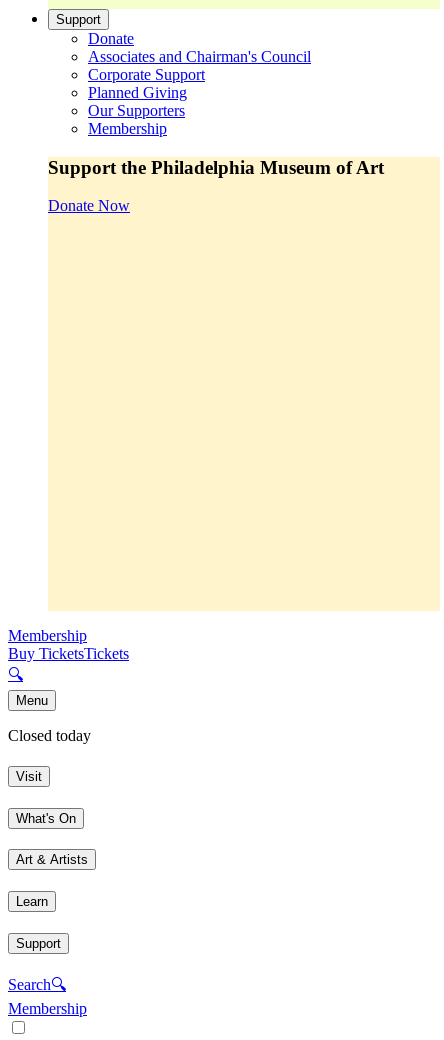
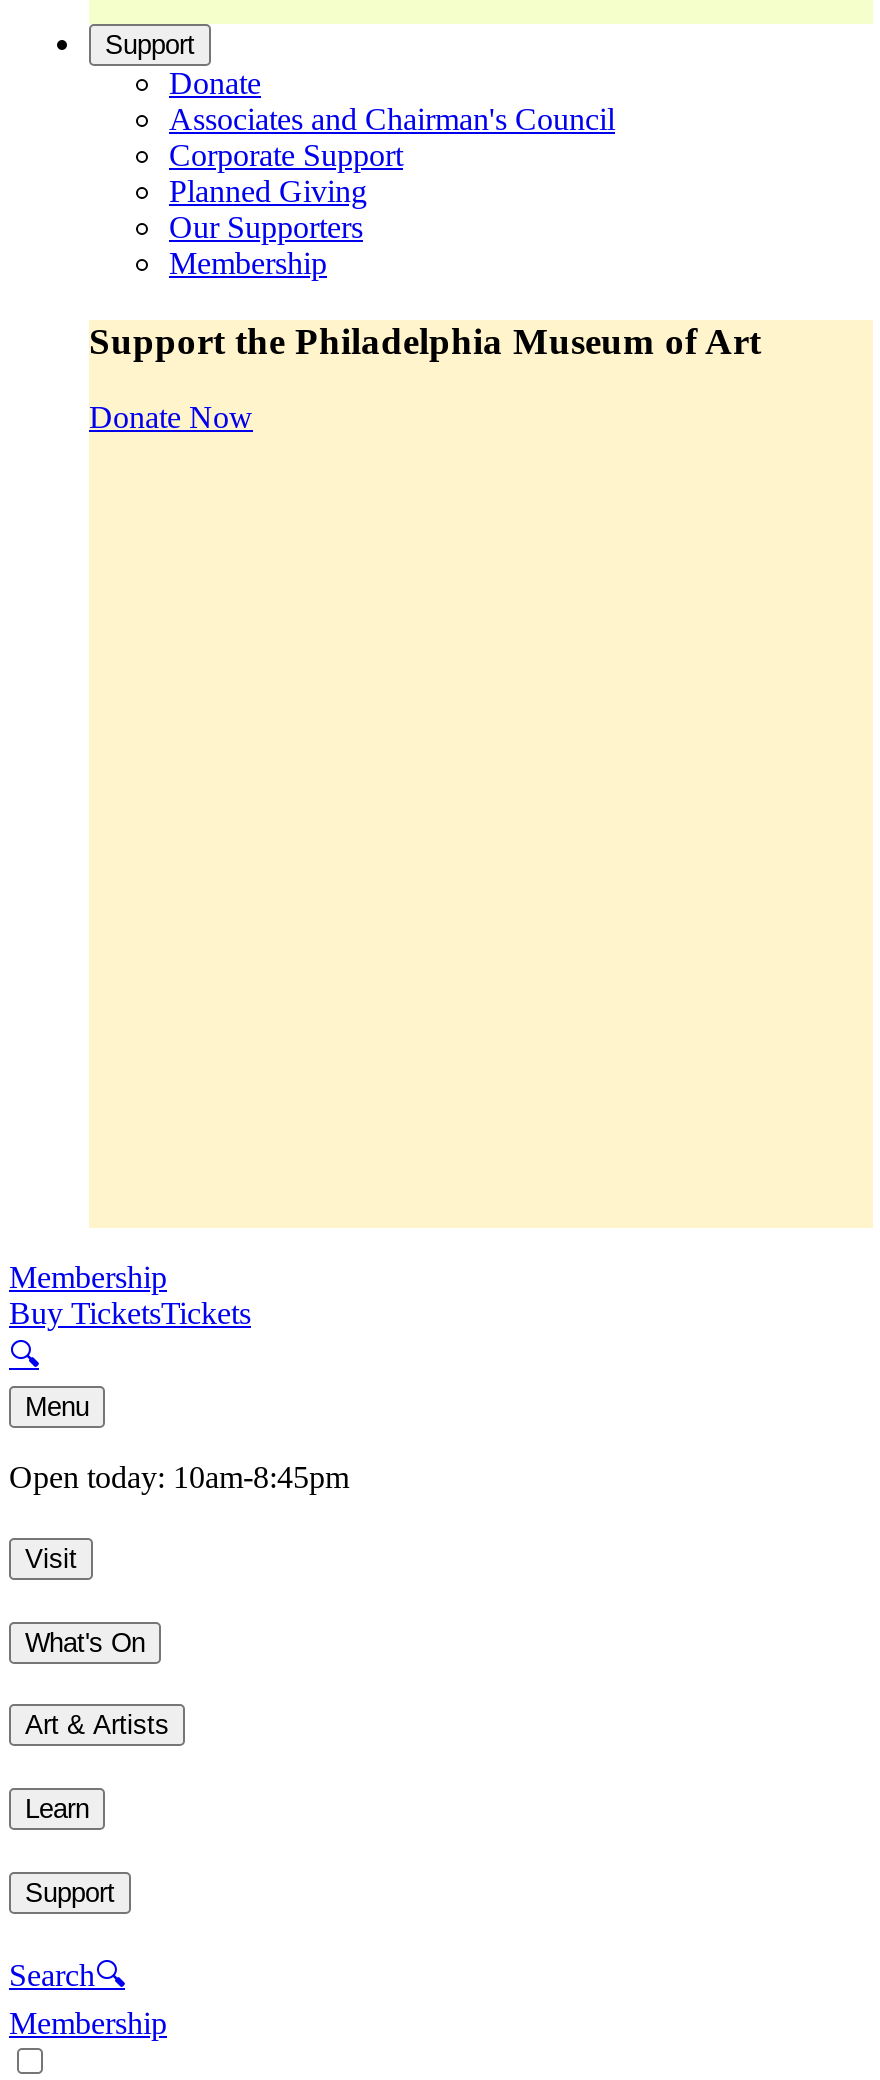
[8,727,91,744] Closed today -> [9,1461,349,1495] Open today: 10am-8:45pm

